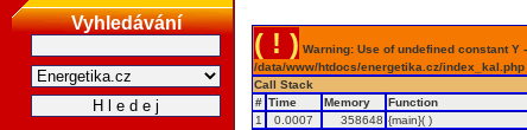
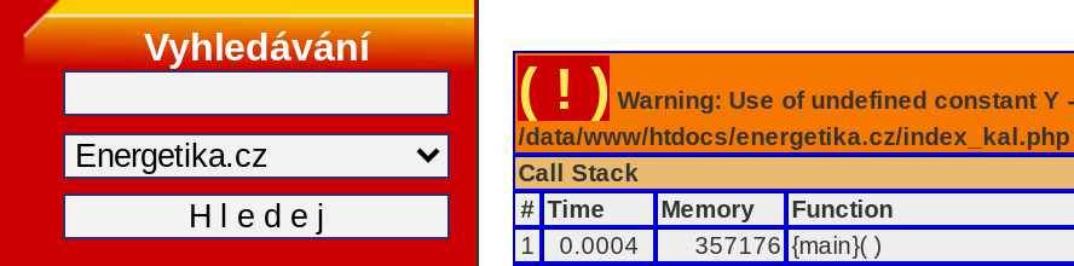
[256,113,314,126] 1 0.0007 -> [521,232,639,259] 1 0.0004
[341,113,432,126] 358648 {main}( ) -> [695,232,881,259] 357176 {main}( )

